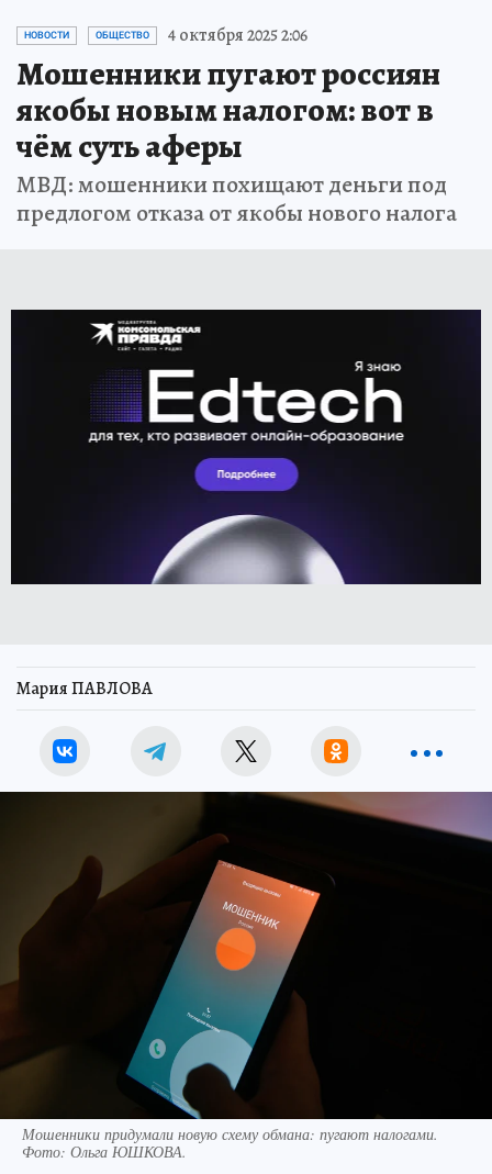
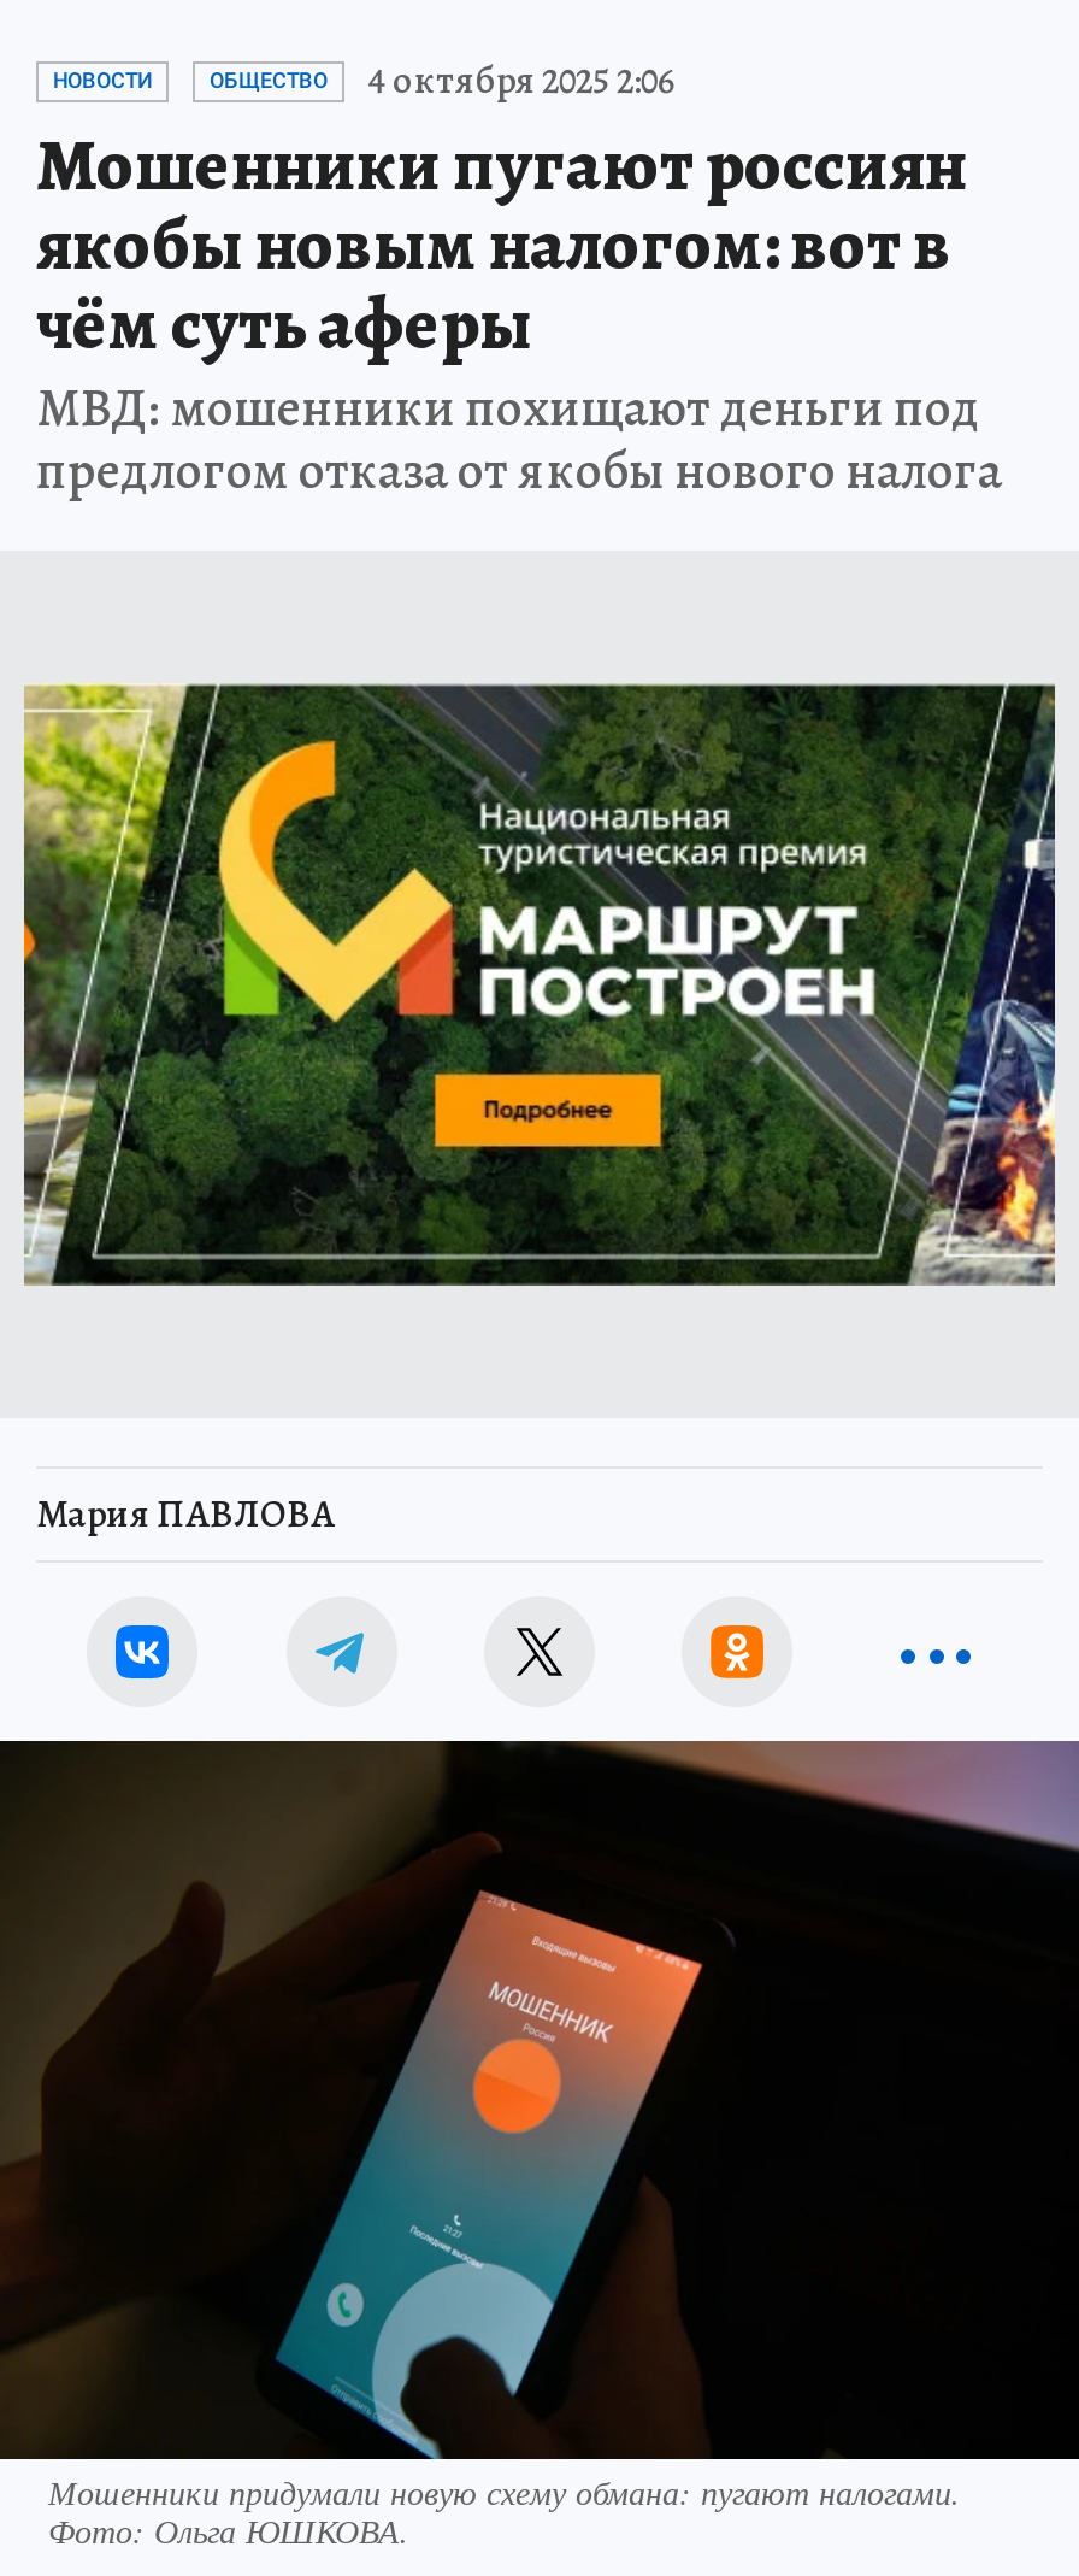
[10,309,482,584] [image] -> [22,683,1057,1288] [image]

